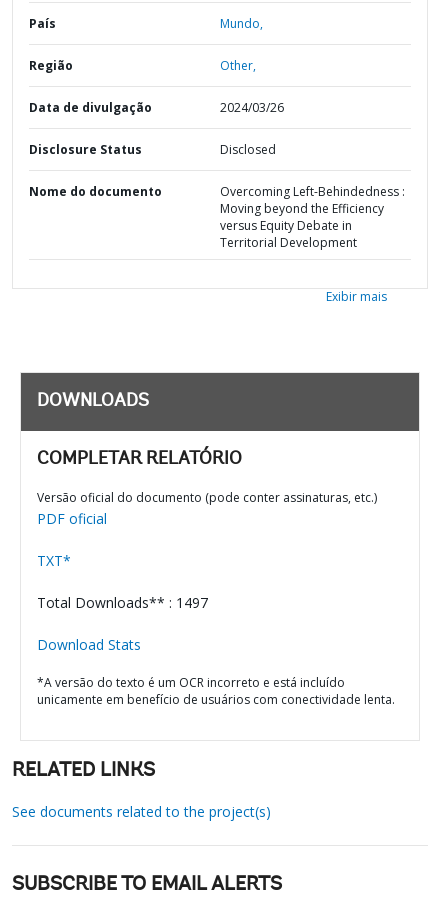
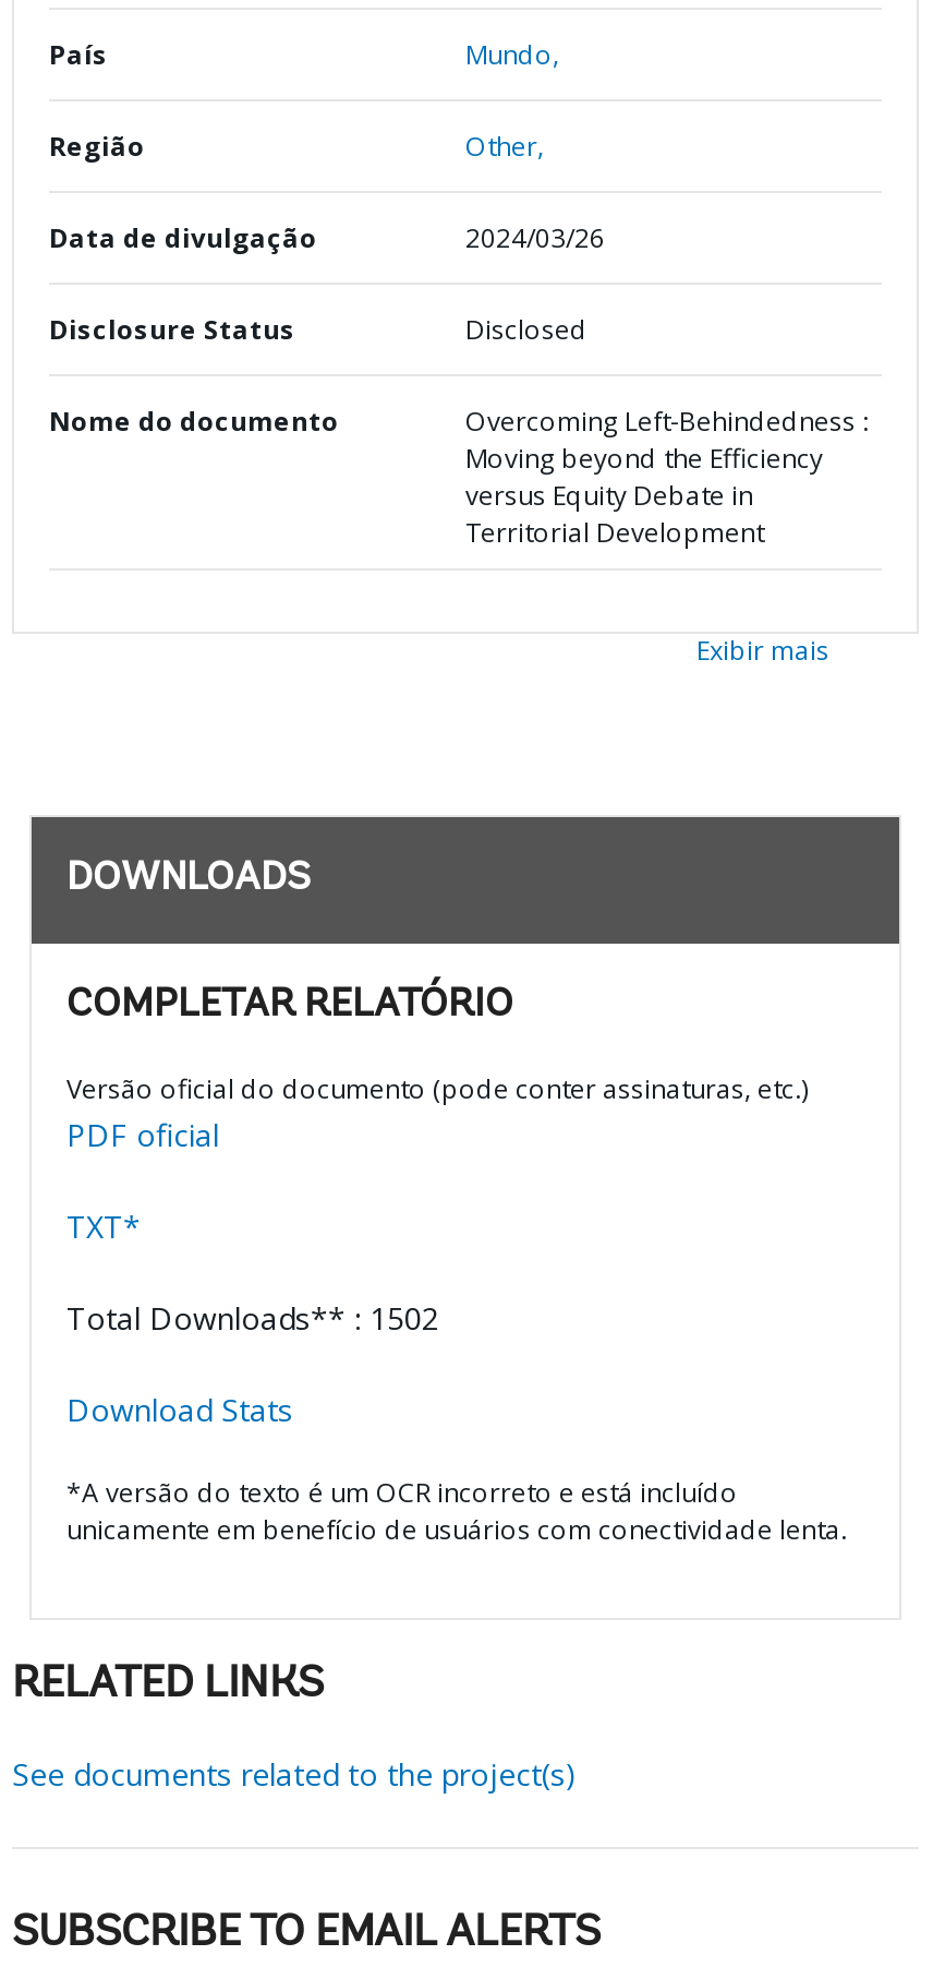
[37,593,208,612] Total Downloads** : 1497 -> [66,1297,439,1339] Total Downloads** : 1502

